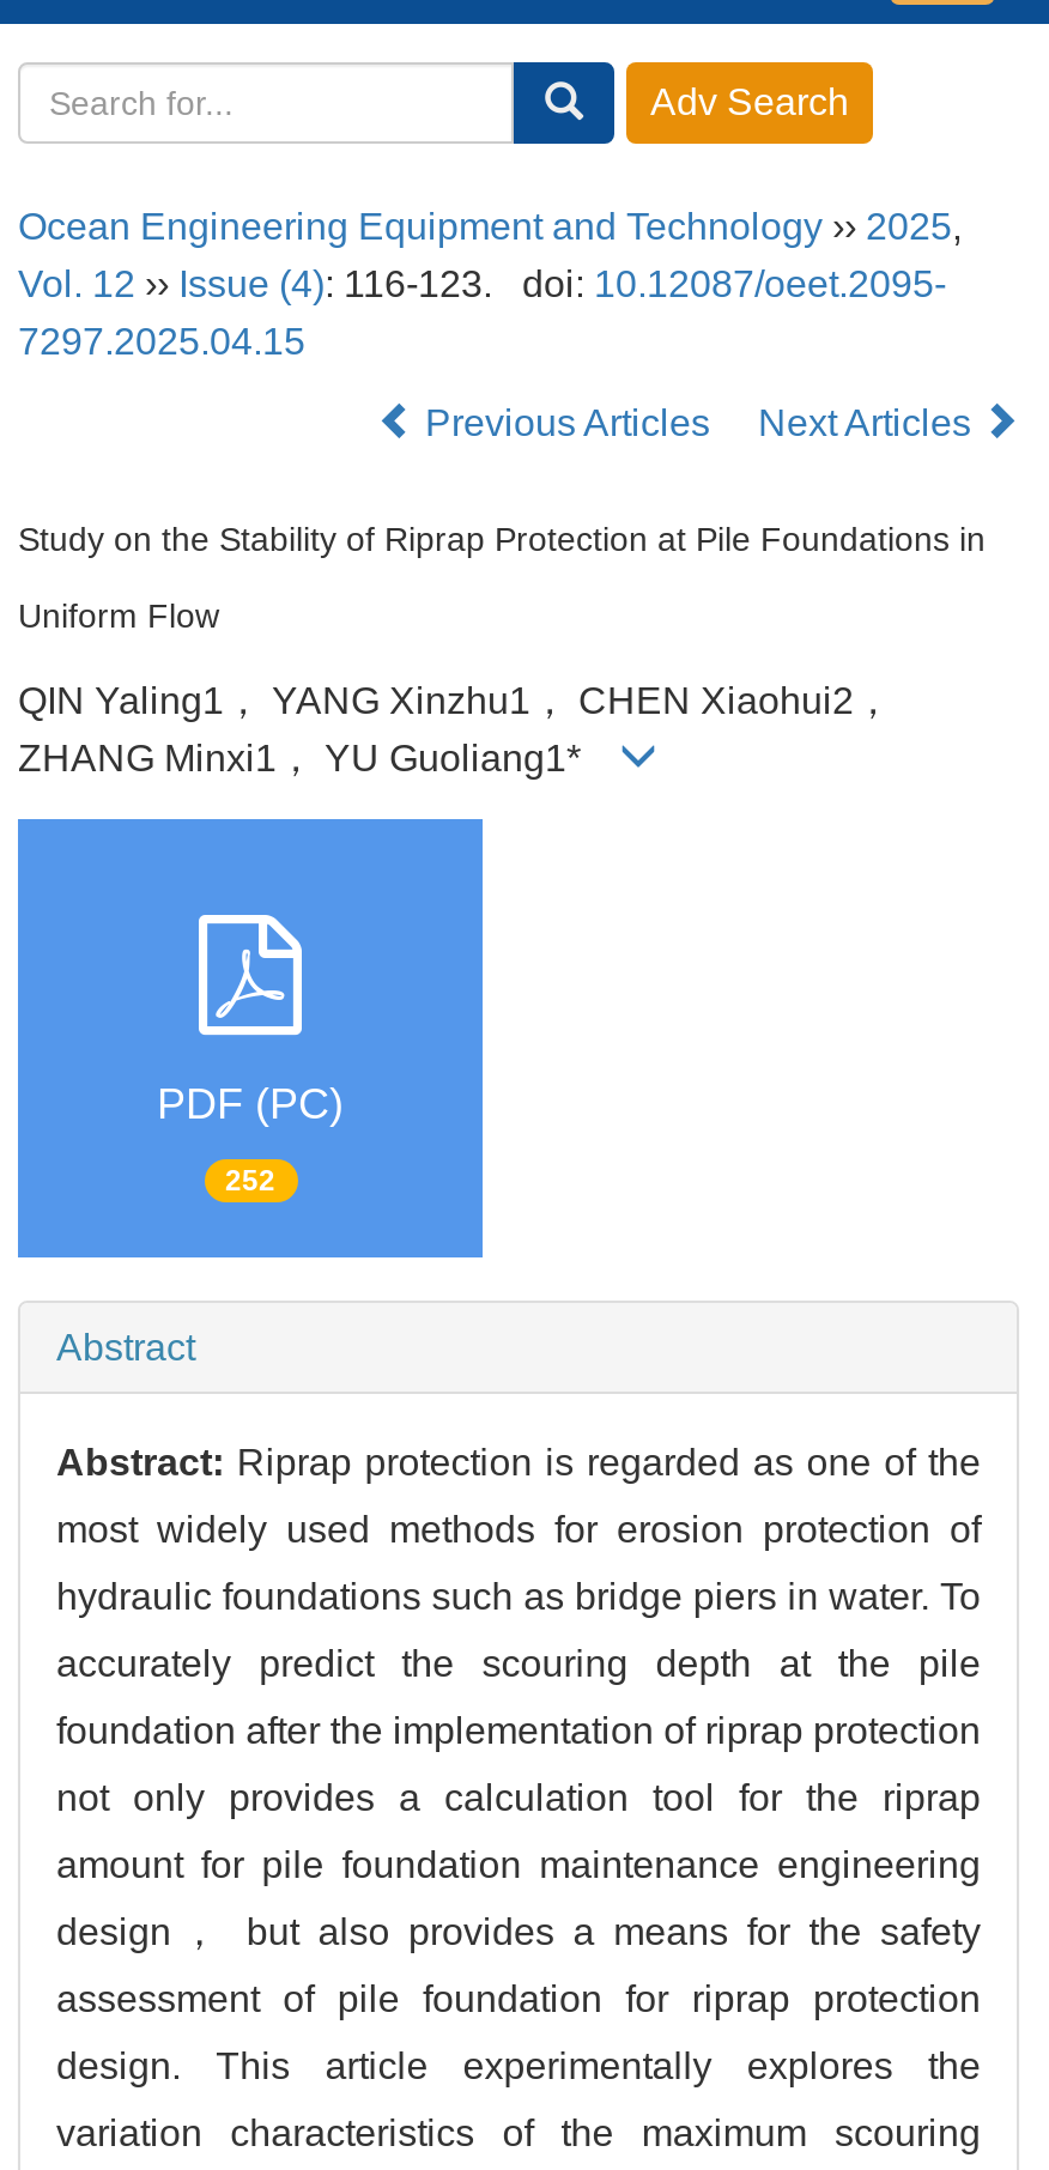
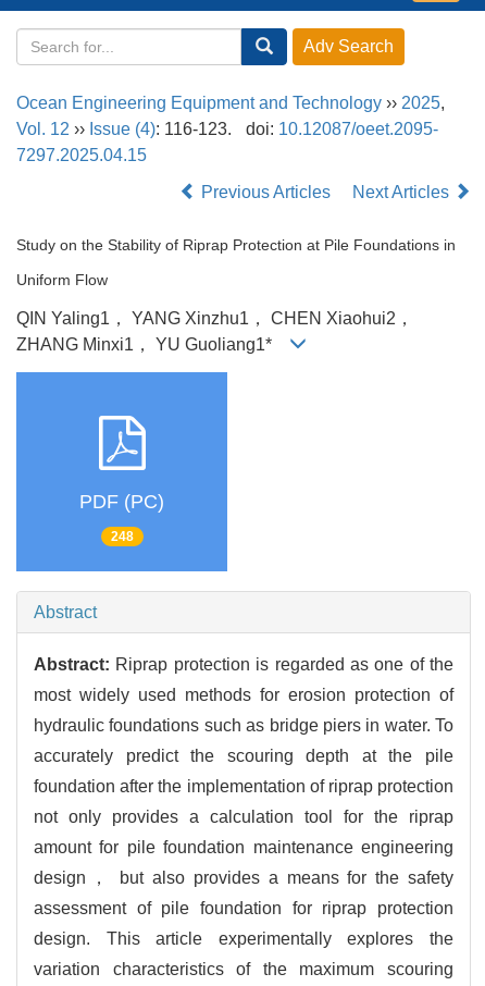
[225,1165,275,1199] 252 -> [110,529,133,545] 248

